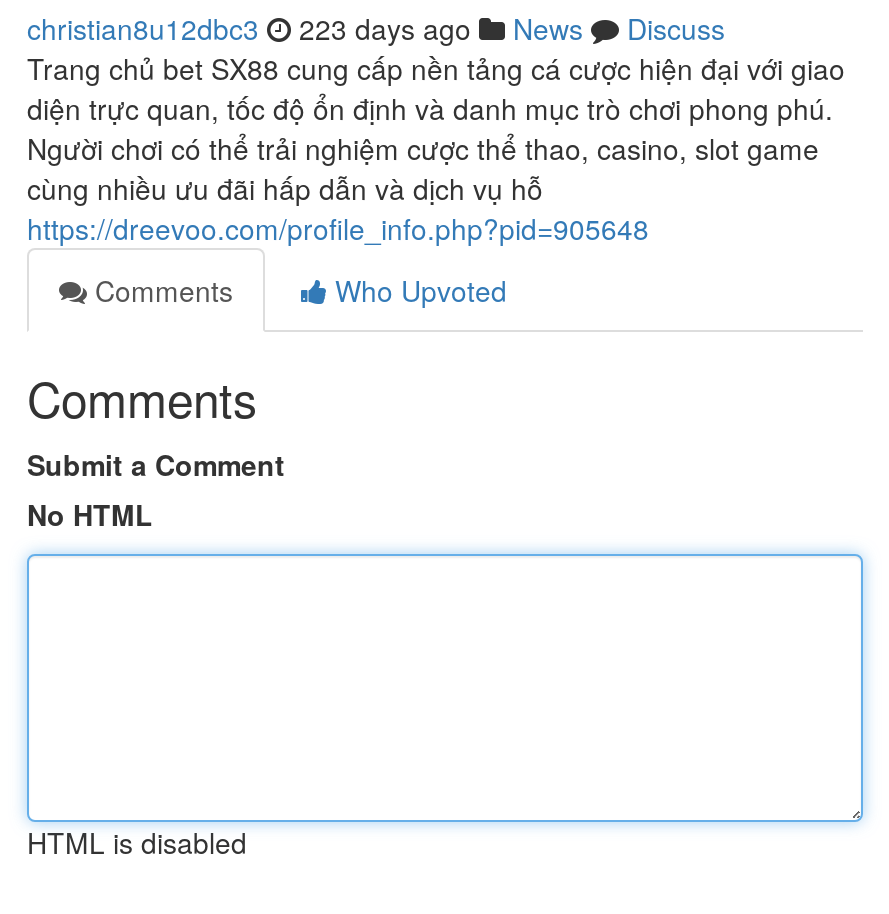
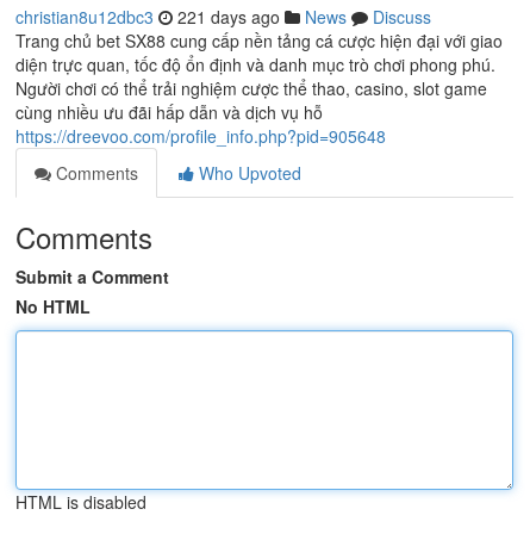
[27,8,725,48] christian8u12dbc3 223 days ago News Discuss -> [15,5,431,29] christian8u12dbc3 221 days ago News Discuss

